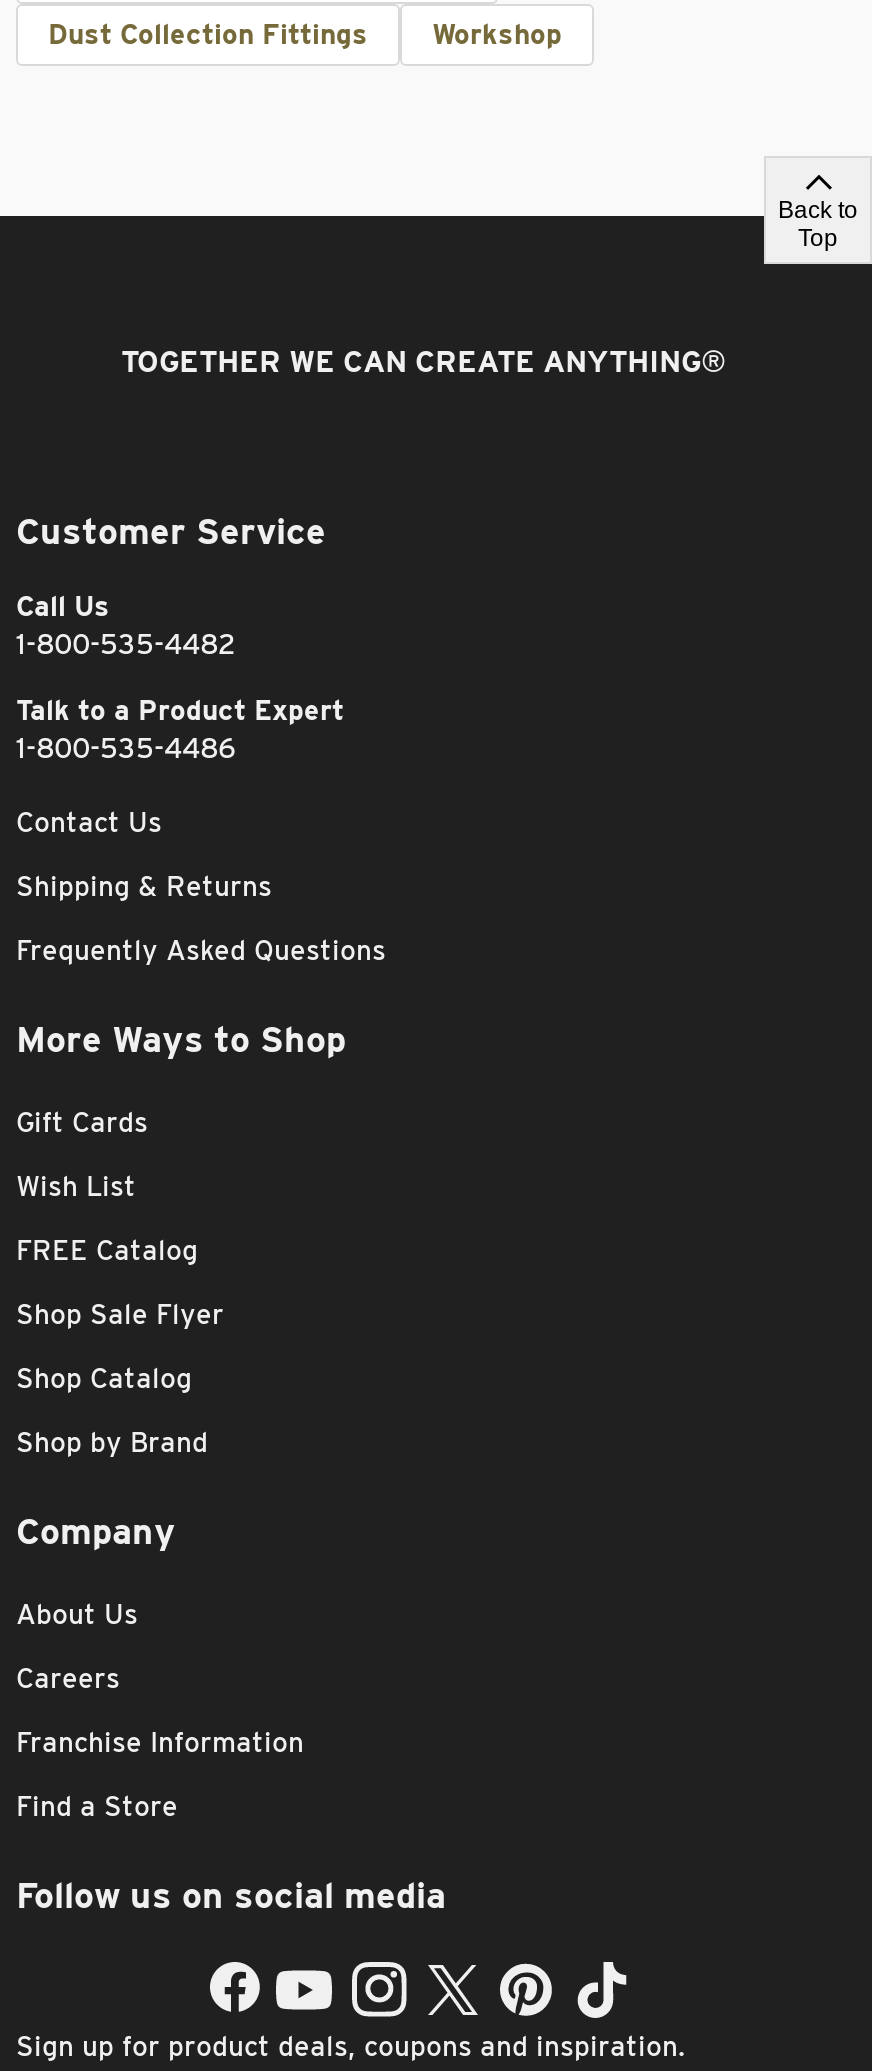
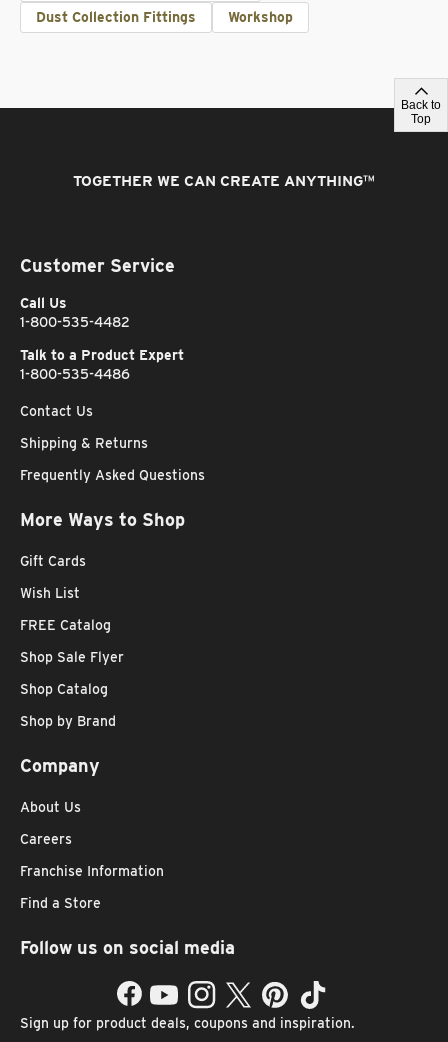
[121,344,727,380] TOGETHER WE CAN CREATE ANYTHING® -> [73,172,375,190] TOGETHER WE CAN CREATE ANYTHING™

